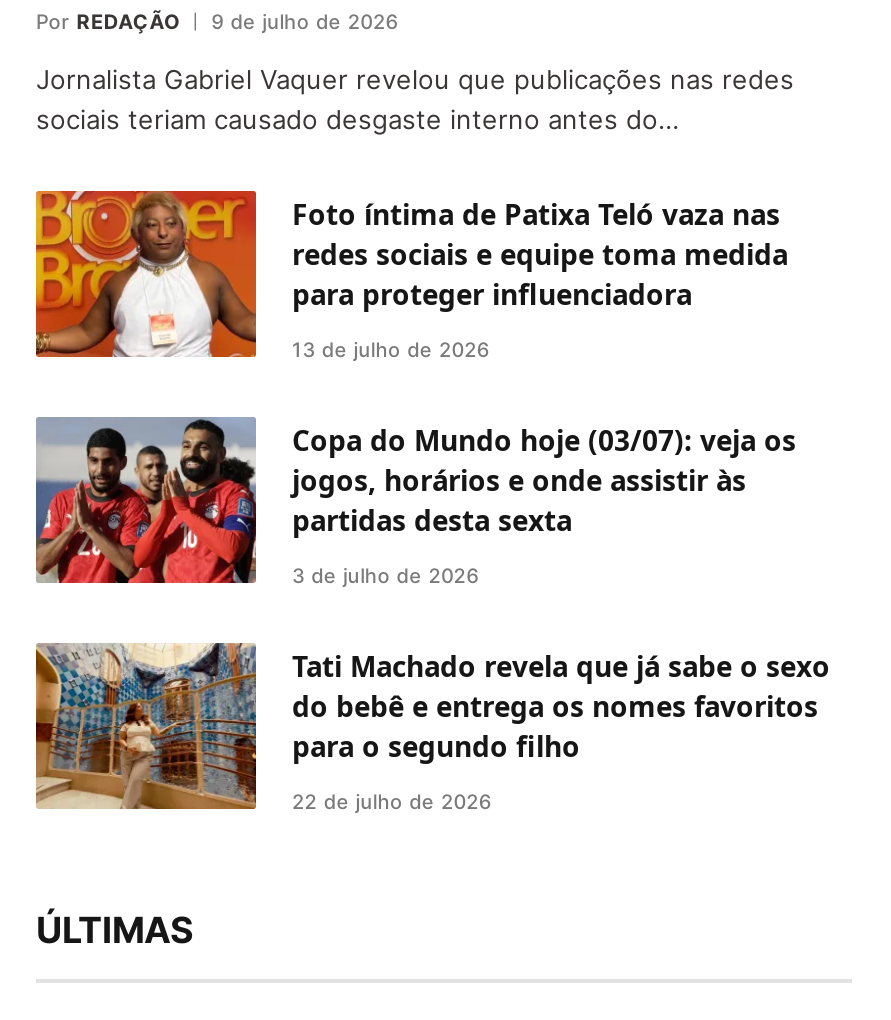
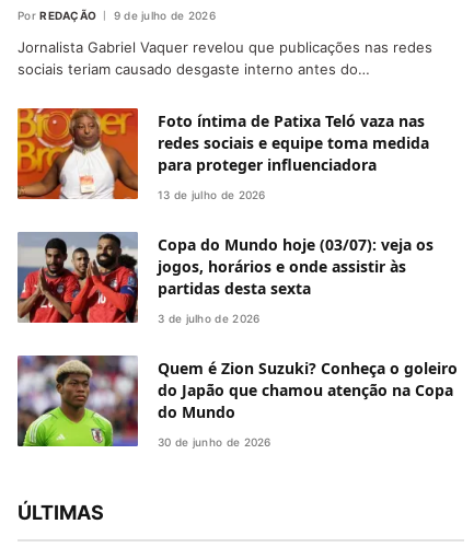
[34,643,830,811] [image] | Tati Machado revela que já sabe o sexo | do bebê e entrega os nomes favoritos | para o segundo filho -> [16,354,458,447] [image] | Quem é Zion Suzuki? Conheça o goleiro | do Japão que chamou atenção na Copa | do Mundo
[292,790,491,814] 22 de julho de 2026 -> [158,436,271,449] 30 de junho de 2026

